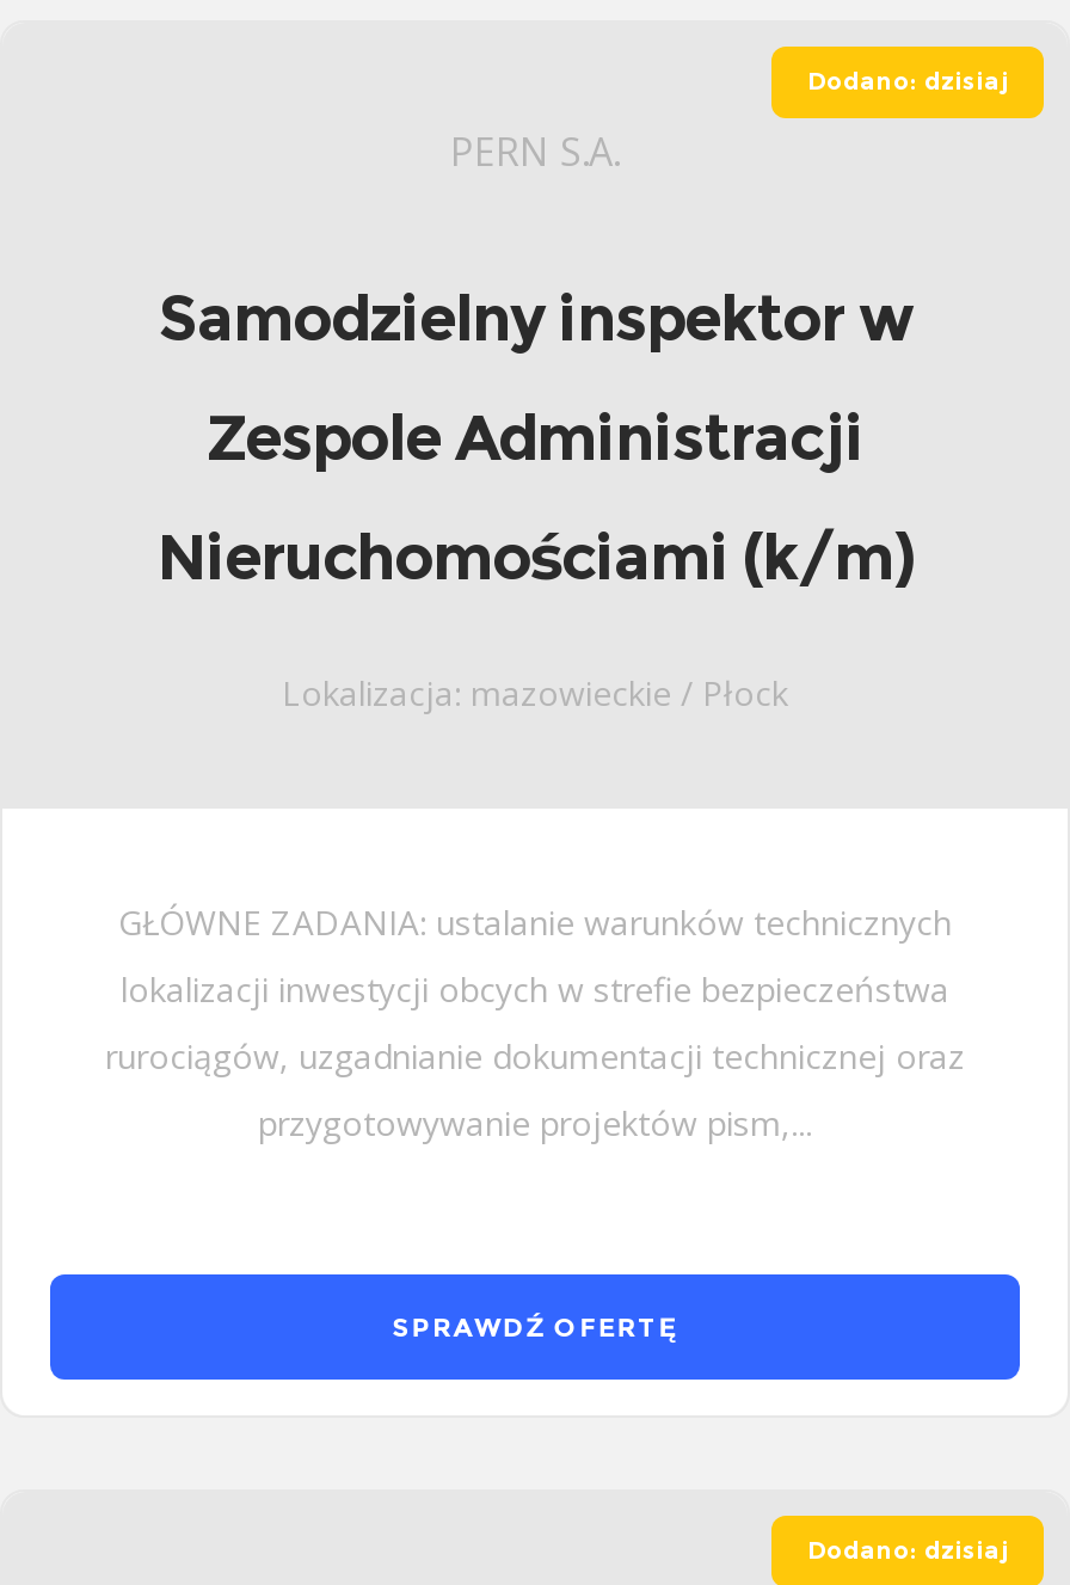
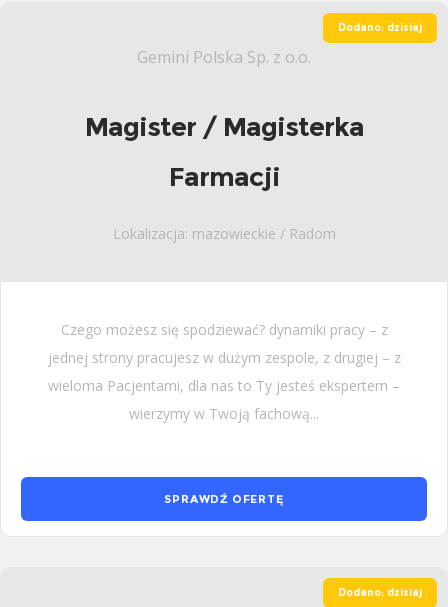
[158,126,912,716] PERN S.A. | Samodzielny inspektor w | Zespole Administracji | Nieruchomościami (k/m) | Lokalizacja: mazowieckie / Płock -> [84,46,363,243] Gemini Polska Sp. z o.o. | Magister / Magisterka | Farmacji | Lokalizacja: mazowieckie / Radom
[105,900,965,1146] GŁÓWNE ZADANIA: ustalanie warunków technicznych | lokalizacji inwestycji obcych w strefie bezpieczeństwa | rurociągów, uzgadnianie dokumentacji technicznej oraz | przygotowywanie projektów pism,... -> [47,320,400,423] Czego możesz się spodziewać? dynamiki pracy – z | jednej strony pracujesz w dużym zespole, z drugiej – z | wieloma Pacjentami, dla nas to Ty jesteś ekspertem – | wierzymy w Twoją fachową...

